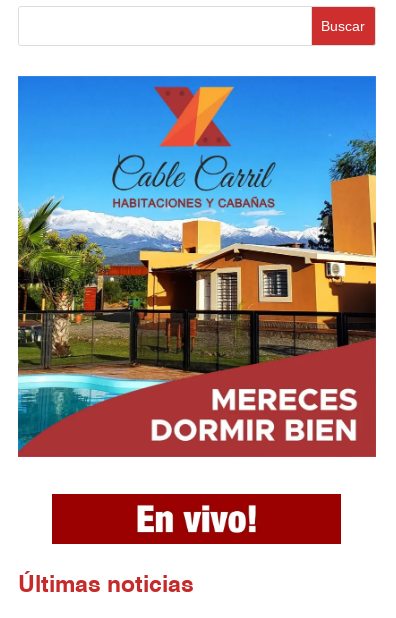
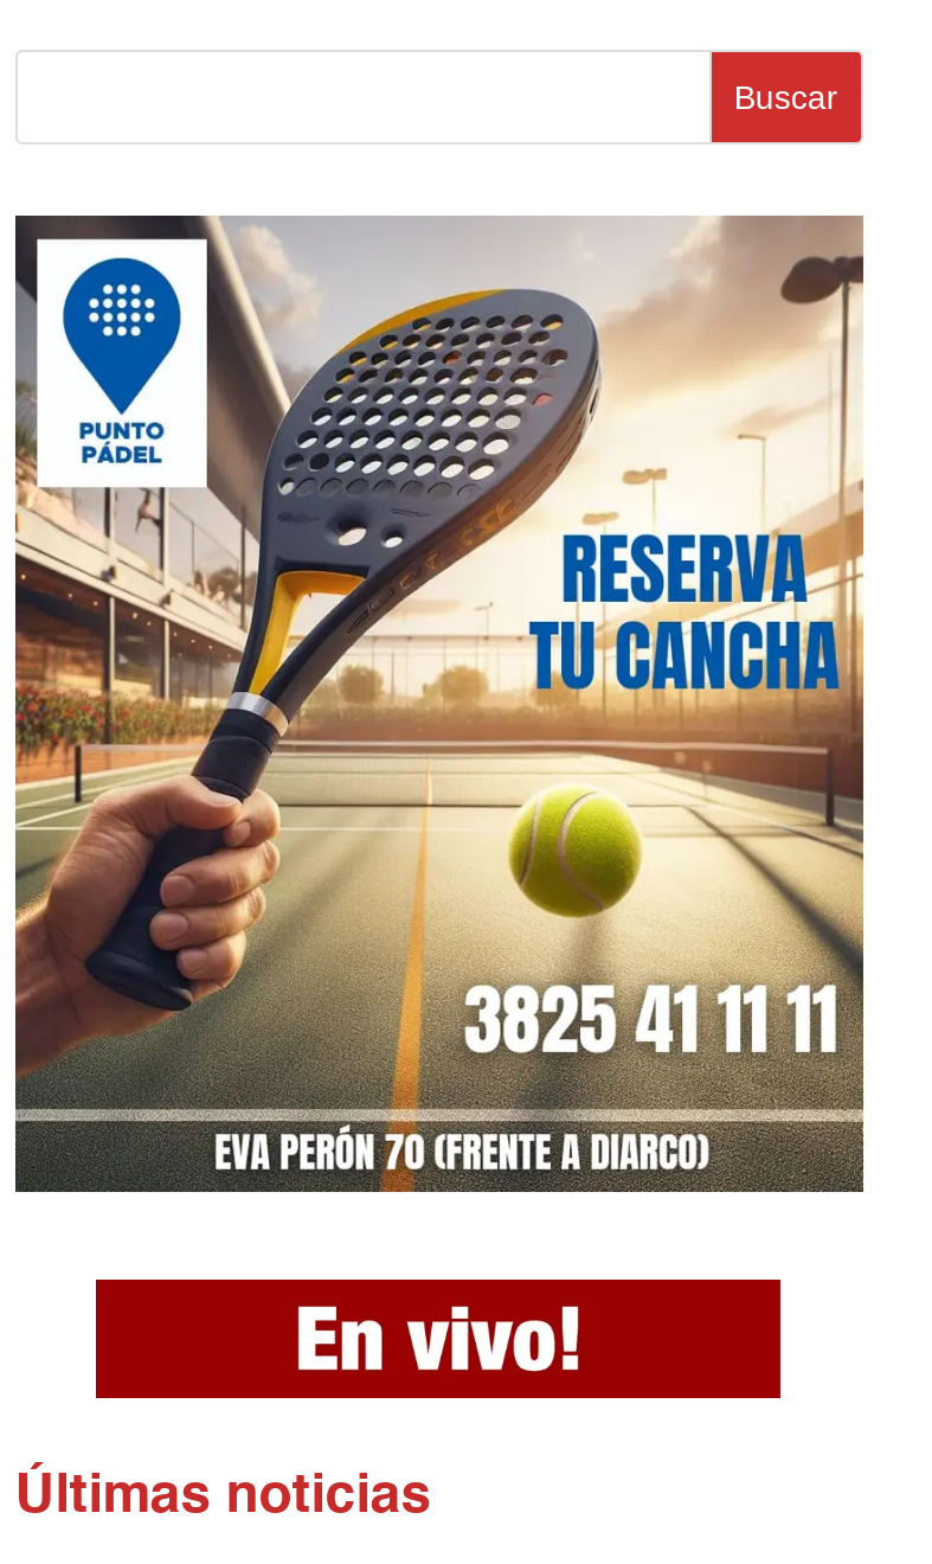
[17,75,377,458] [image] -> [13,213,866,1194] [image]

